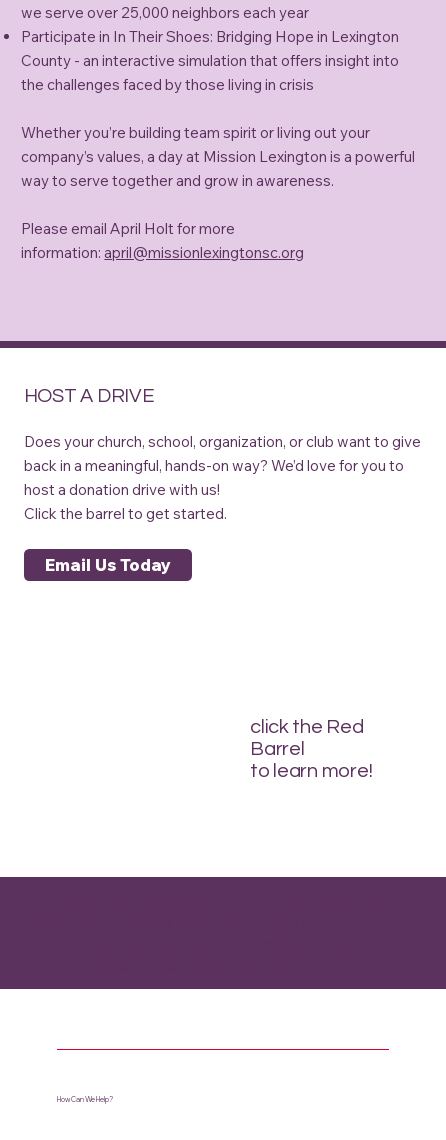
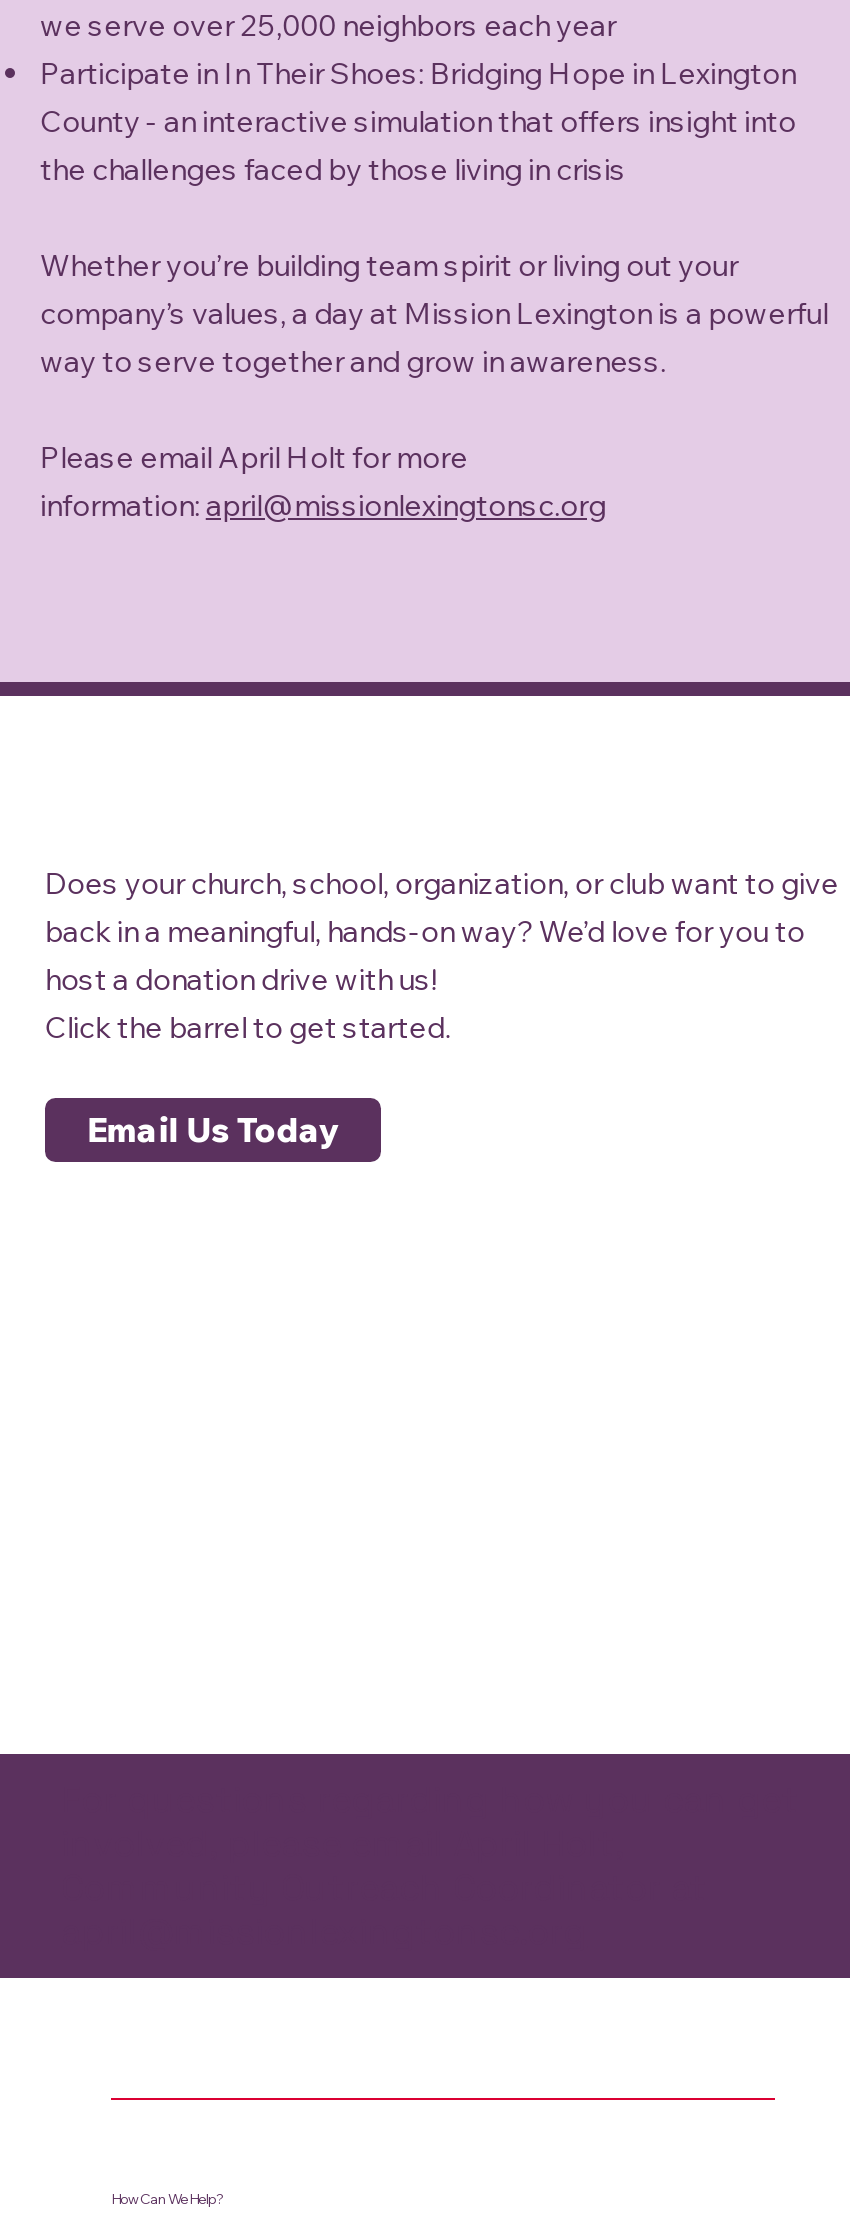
[24,386,154,406] HOST A DRIVE -> none
[250,717,372,781] click the Red | Barrel | to learn more! -> none

